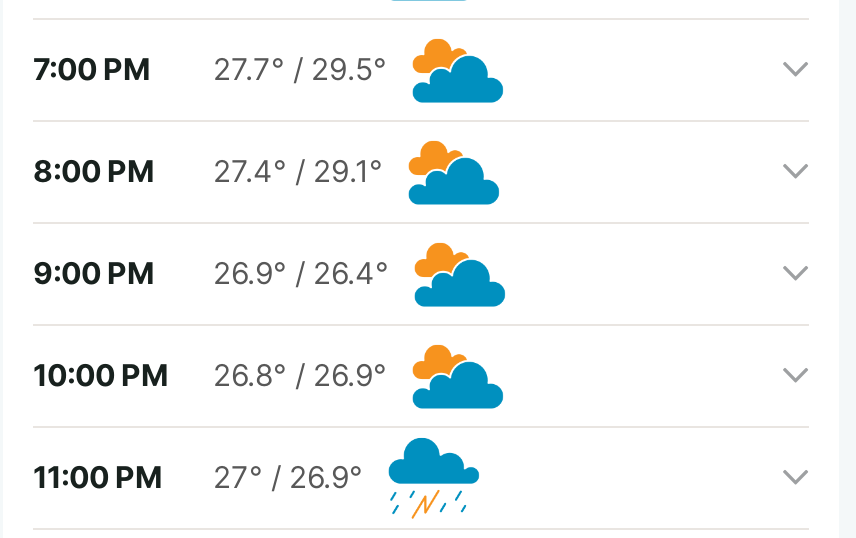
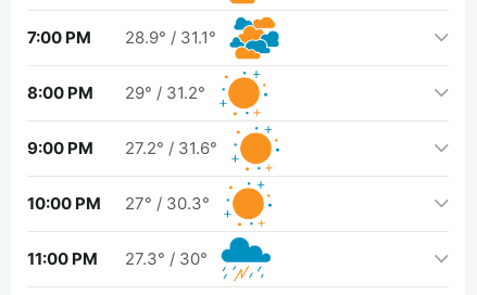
[33,32,505,108] [image] | 7:00 PM 27.7° / 29.5° -> [27,16,283,61] [image] | 7:00 PM 28.9° / 31.1°
[33,134,501,212] [image] | 8:00 PM 27.4° / 29.1° -> [27,70,280,116] [image] | 8:00 PM 29° / 31.2°
[33,236,507,314] [image] | 9:00 PM 26.9° / 26.4° -> [27,126,284,171] [image] | 9:00 PM 27.2° / 31.6°
[33,338,505,416] [image] | 10:00 PM 26.8° / 26.9° -> [27,181,283,227] [image] | 10:00 PM 27° / 30.3°
[33,457,363,495] 11:00 PM 27° / 26.9° -> [27,248,208,269] 11:00 PM 27.3° / 30°

